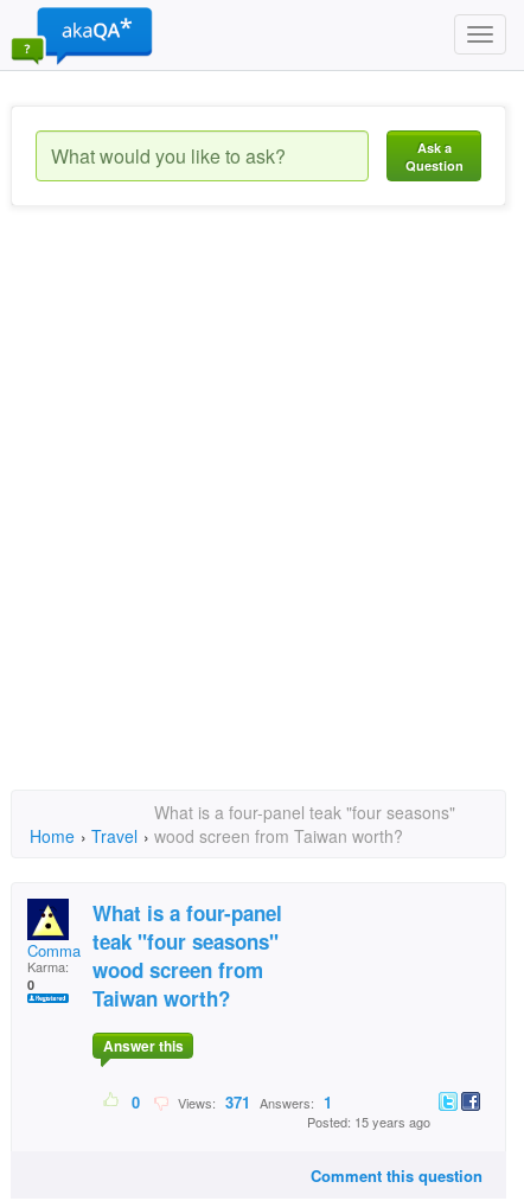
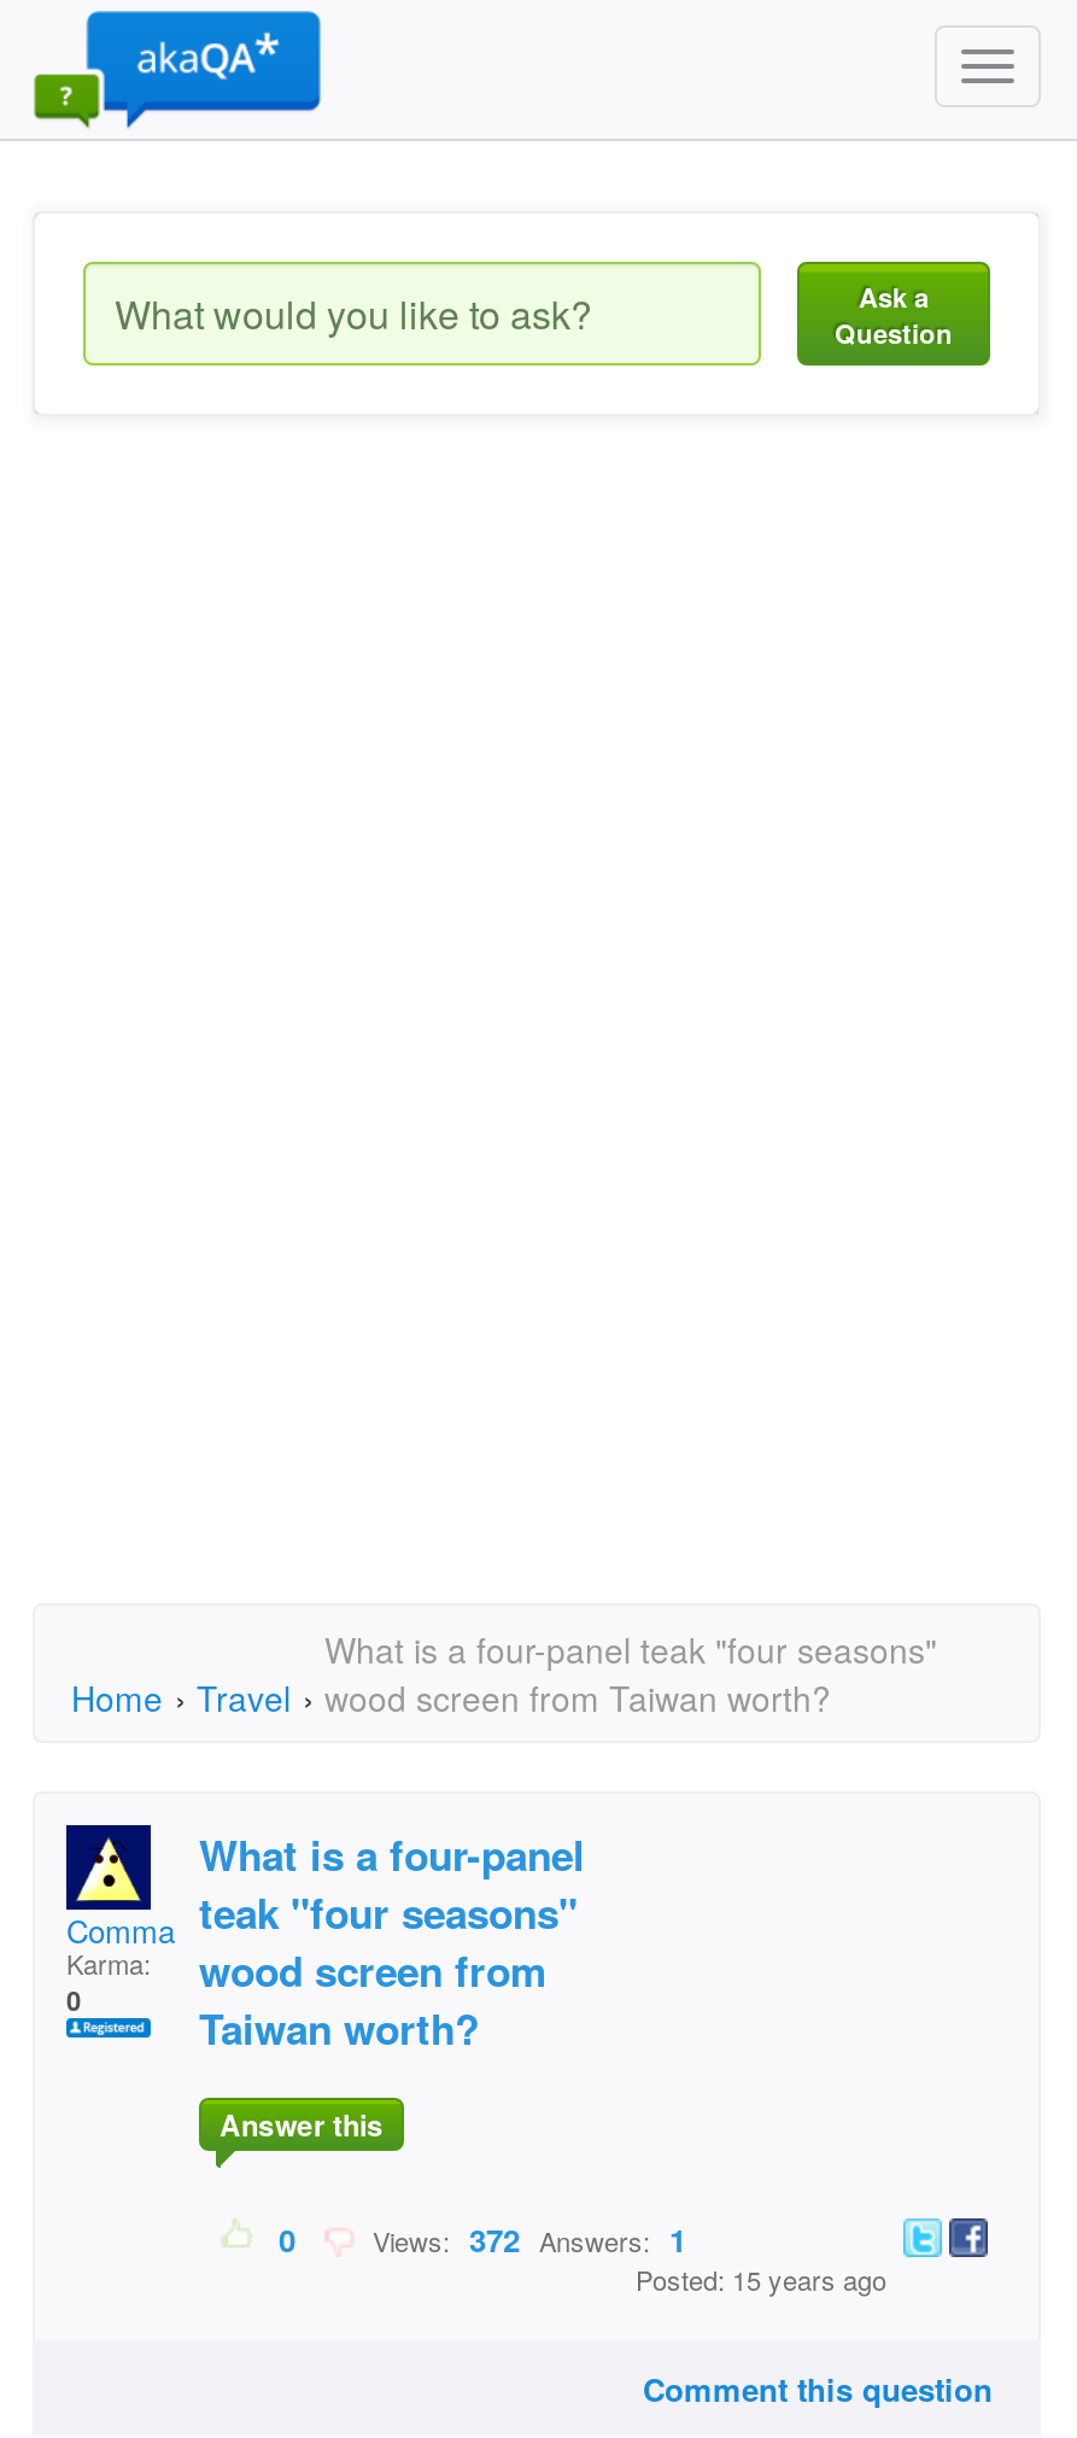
[171,1091,332,1113] Views: 371 Answers: 1 -> [358,2216,686,2262] Views: 372 Answers: 1

